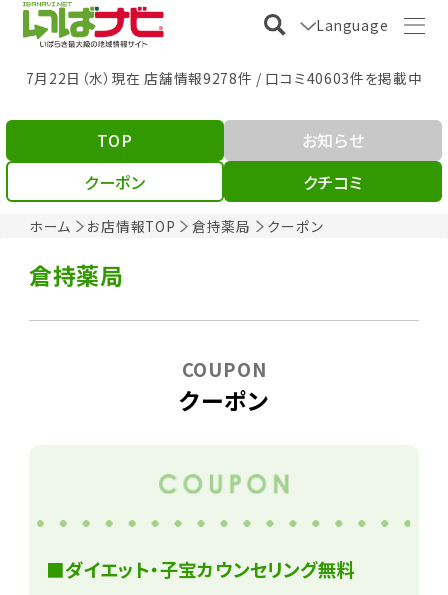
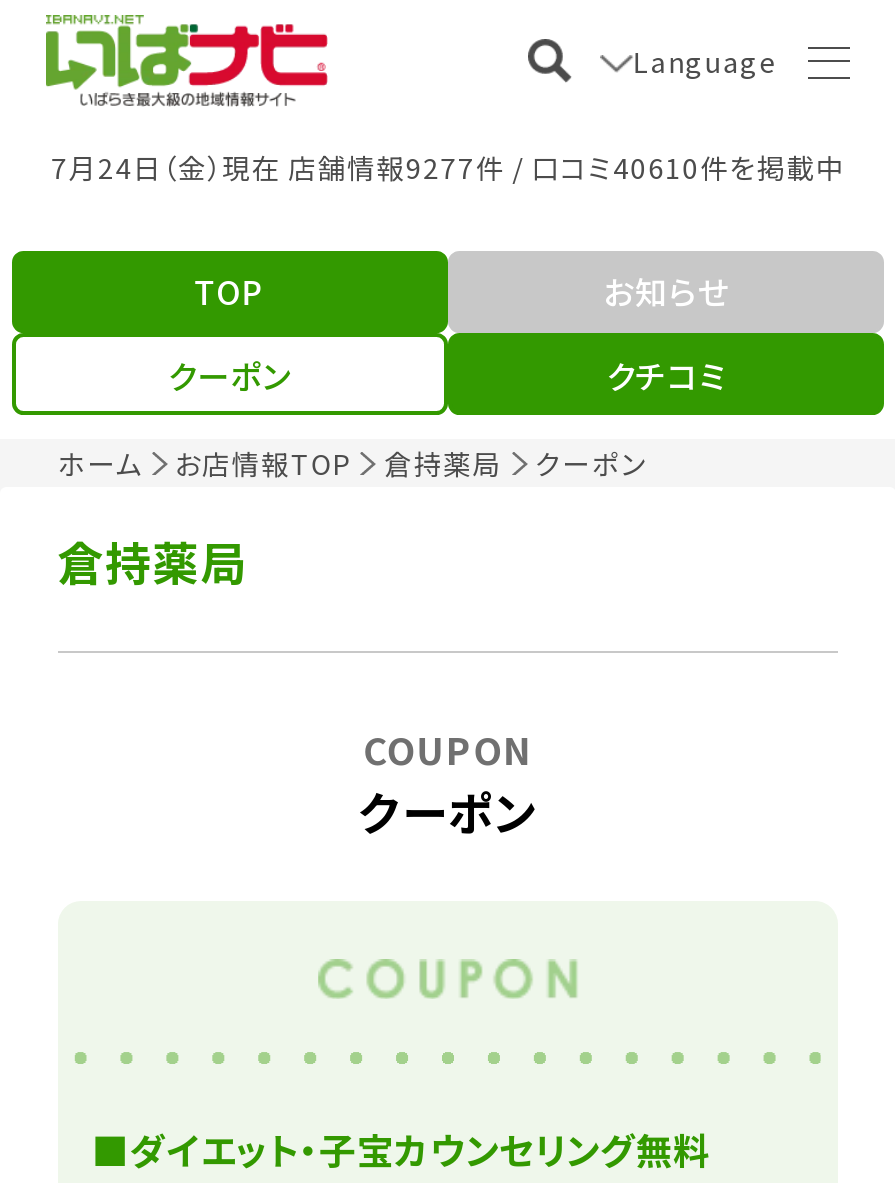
[26,68,422,88] 7月22日（水）現在 店舗情報9278件 / 口コミ40603件を掲載中 -> [51,146,845,186] 7月24日（金）現在 店舗情報9277件 / 口コミ40610件を掲載中

